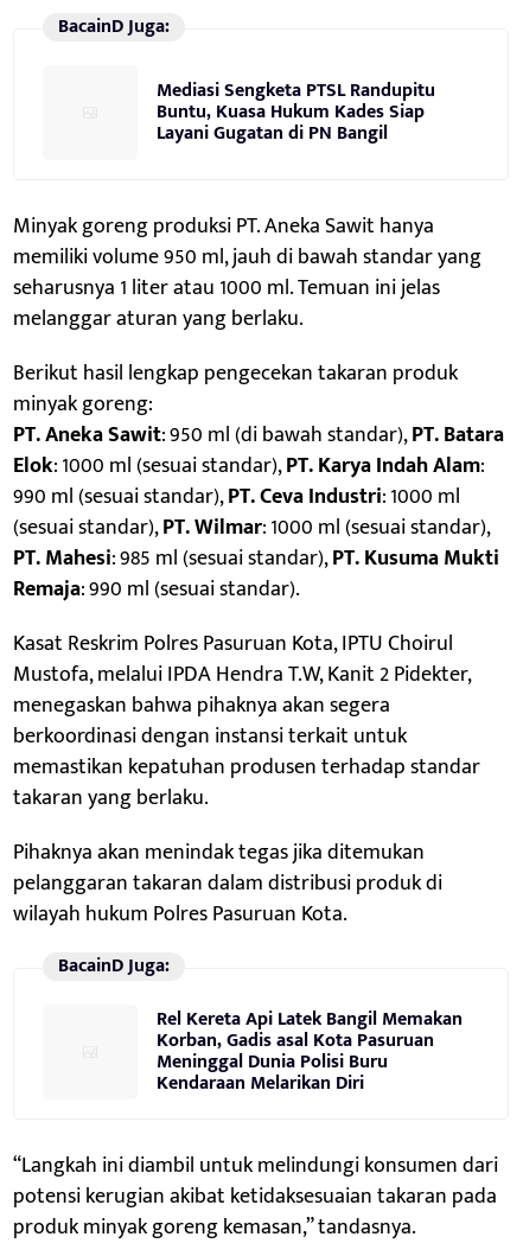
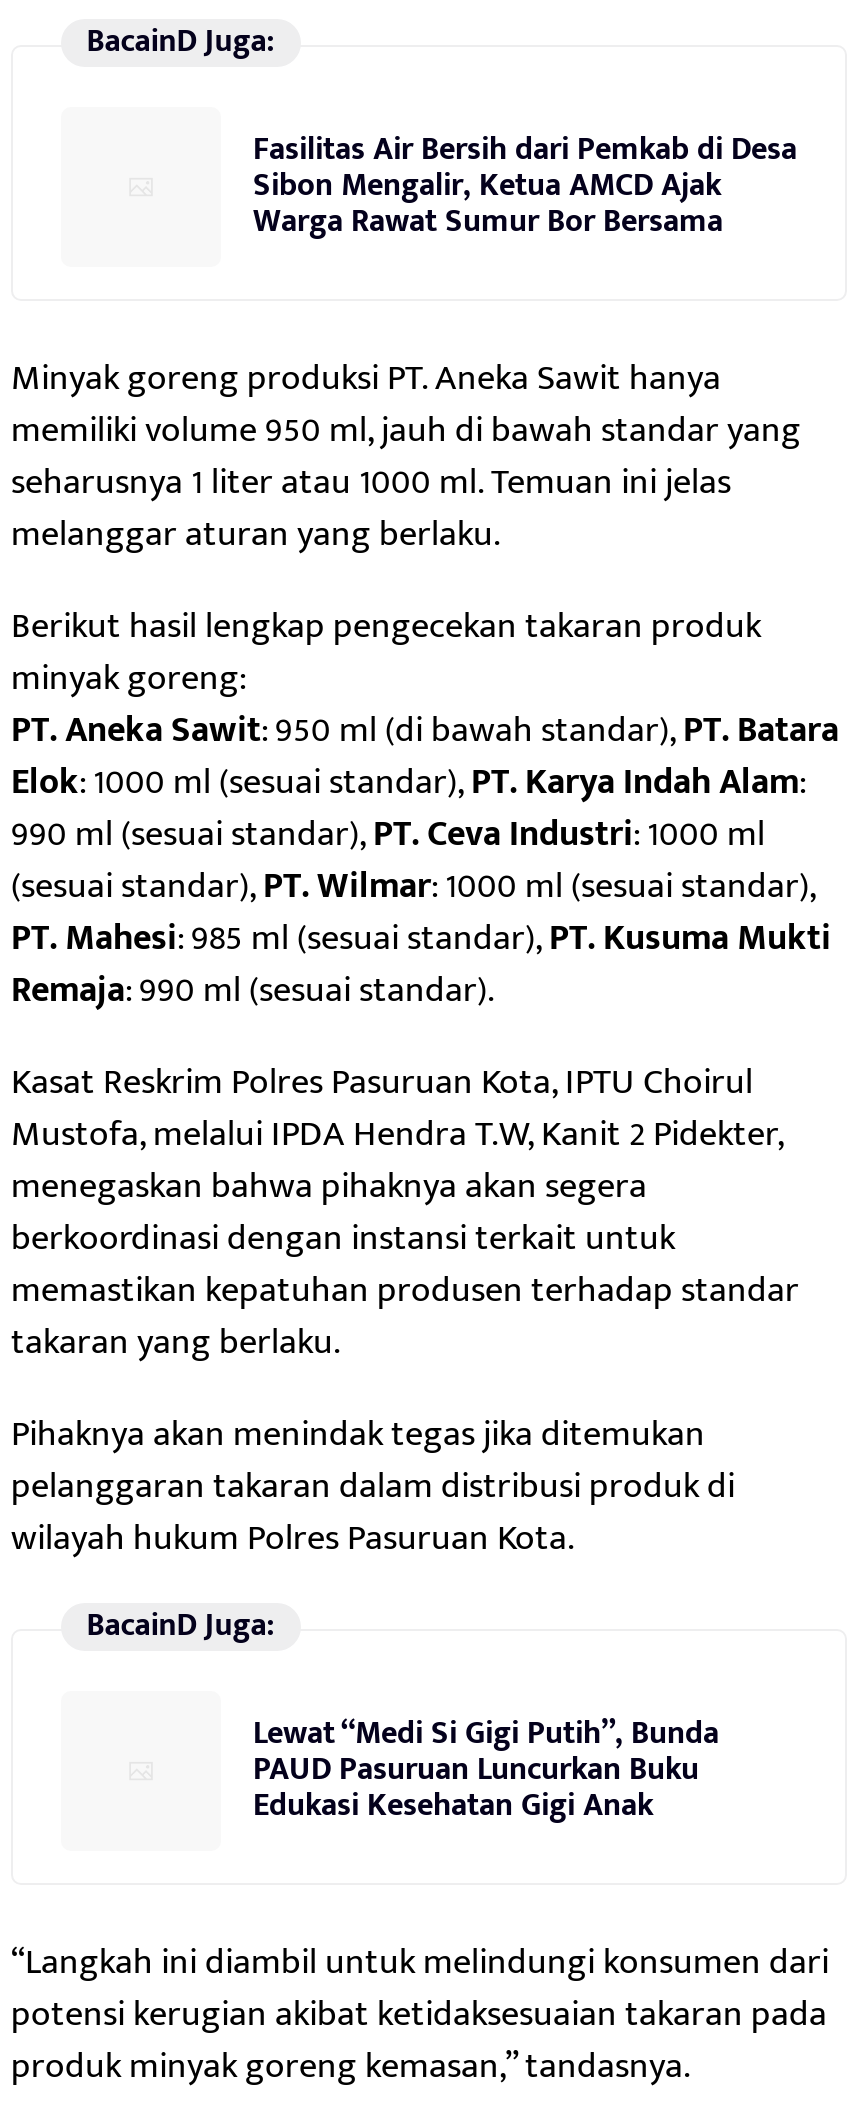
[157,75,435,150] Mediasi Sengketa PTSL Randupitu | Buntu, Kuasa Hukum Kades Siap | Layani Gugatan di PN Bangil -> [253,123,797,249] Fasilitas Air Bersih dari Pemkab di Desa | Sibon Mengalir, Ketua AMCD Ajak | Warga Rawat Sumur Bor Bersama
[157,1004,463,1100] Rel Kereta Api Latek Bangil Memakan | Korban, Gadis asal Kota Pasuruan | Meninggal Dunia Polisi Buru | Kendaraan Melarikan Diri -> [253,1707,719,1833] Lewat “Medi Si Gigi Putih”, Bunda | PAUD Pasuruan Luncurkan Buku | Edukasi Kesehatan Gigi Anak

